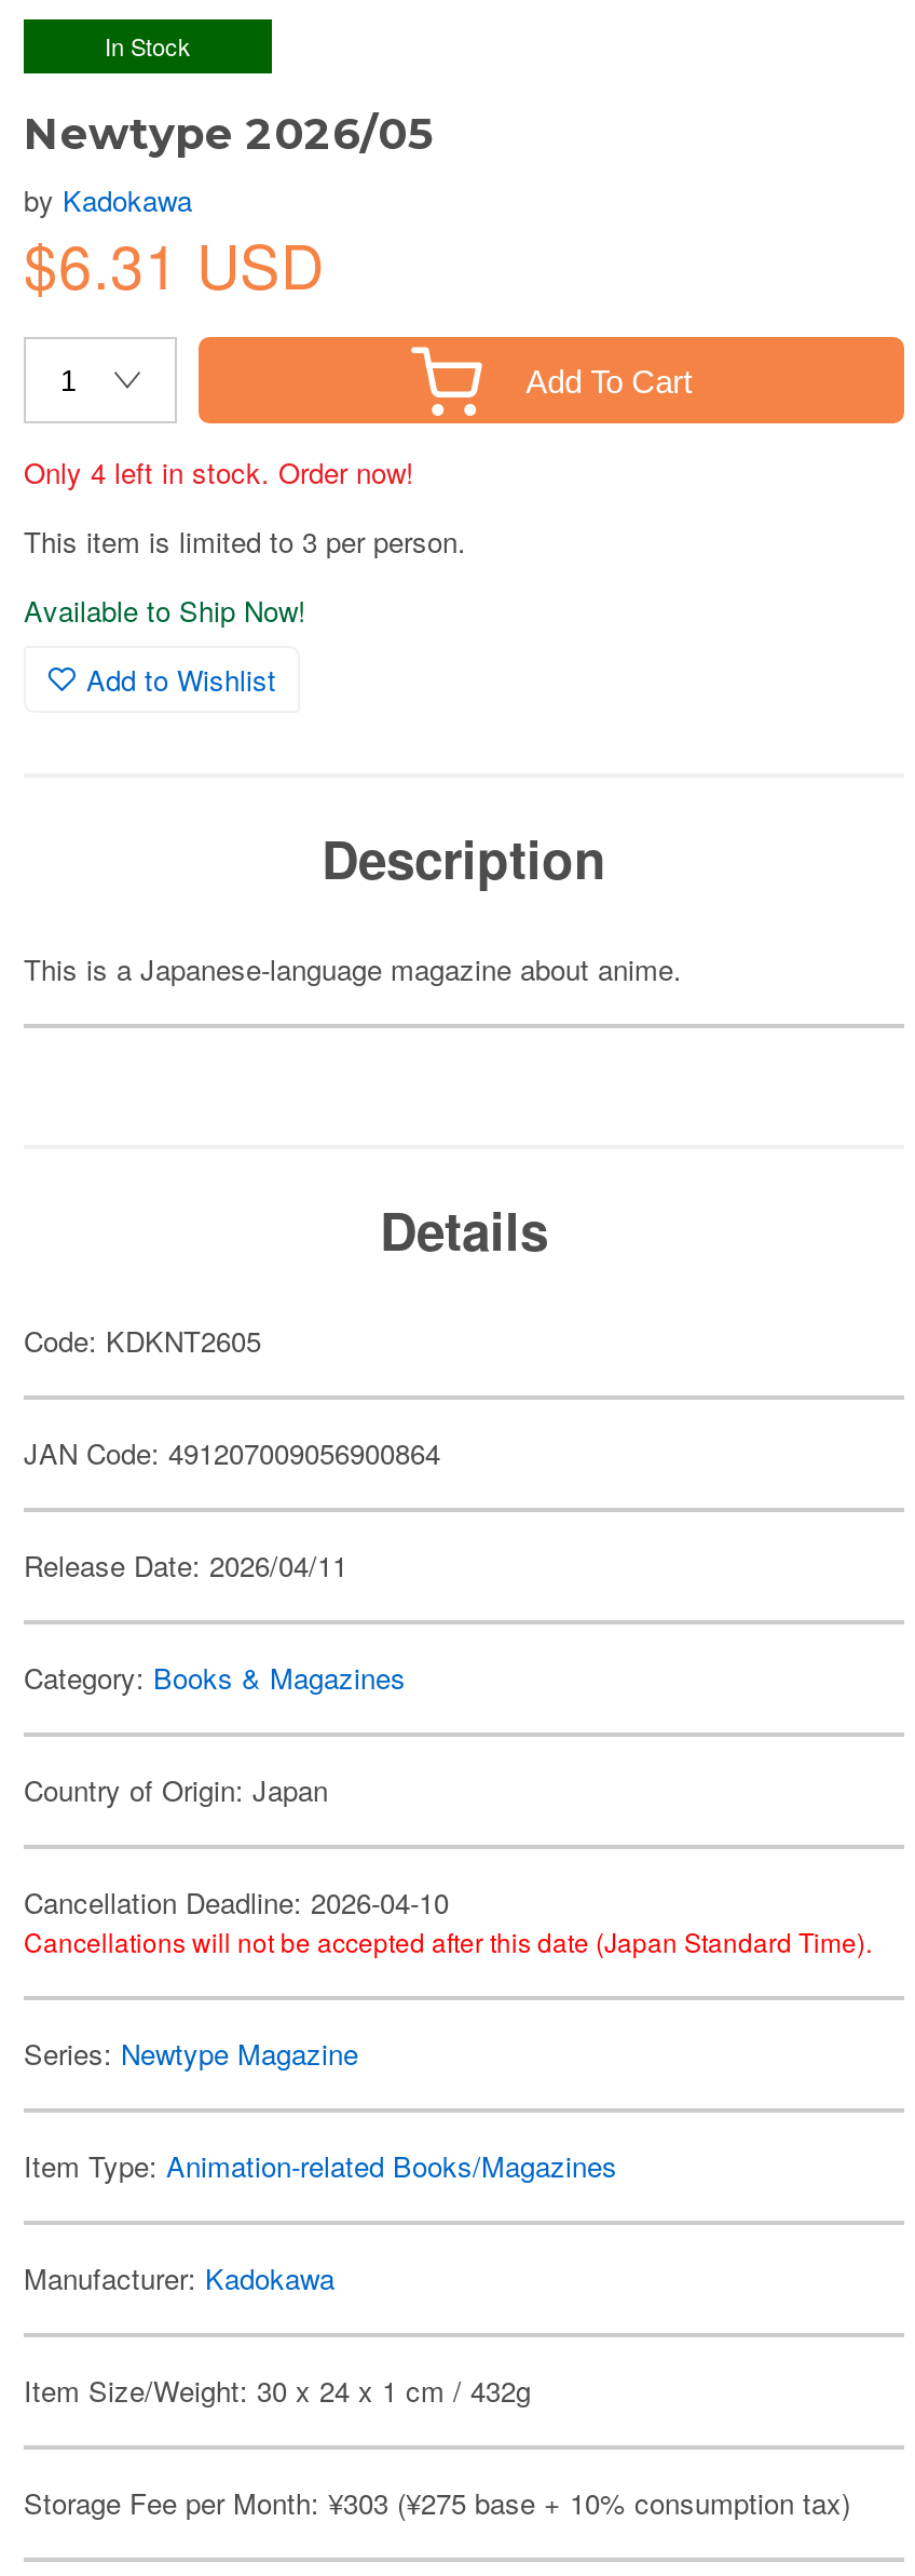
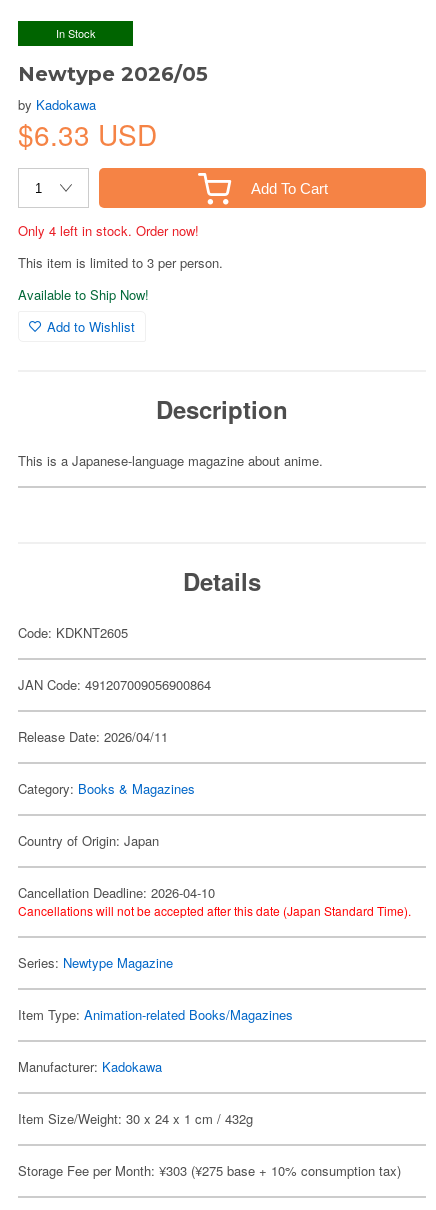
[24,220,324,307] $6.31 USD -> [18,114,157,154] $6.33 USD

